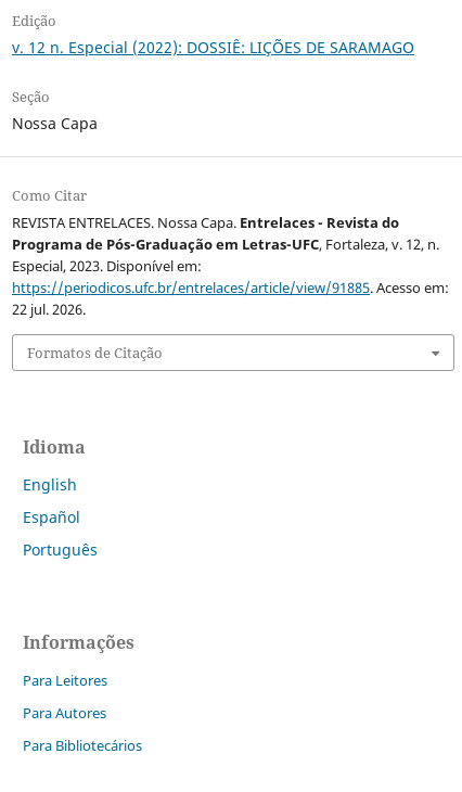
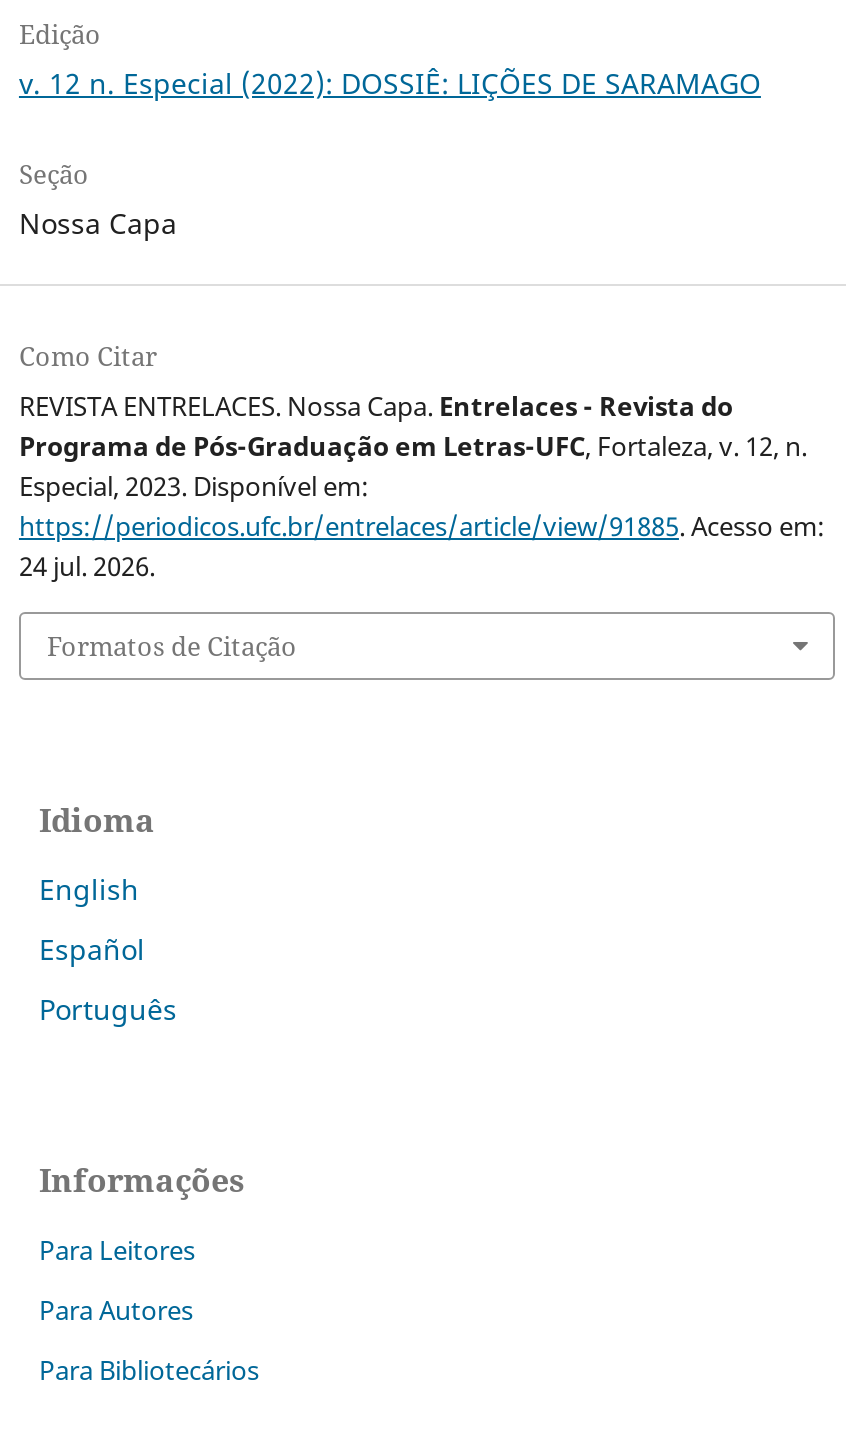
[12,299,86,319] 22 jul. 2026. -> [19,548,155,584] 24 jul. 2026.

